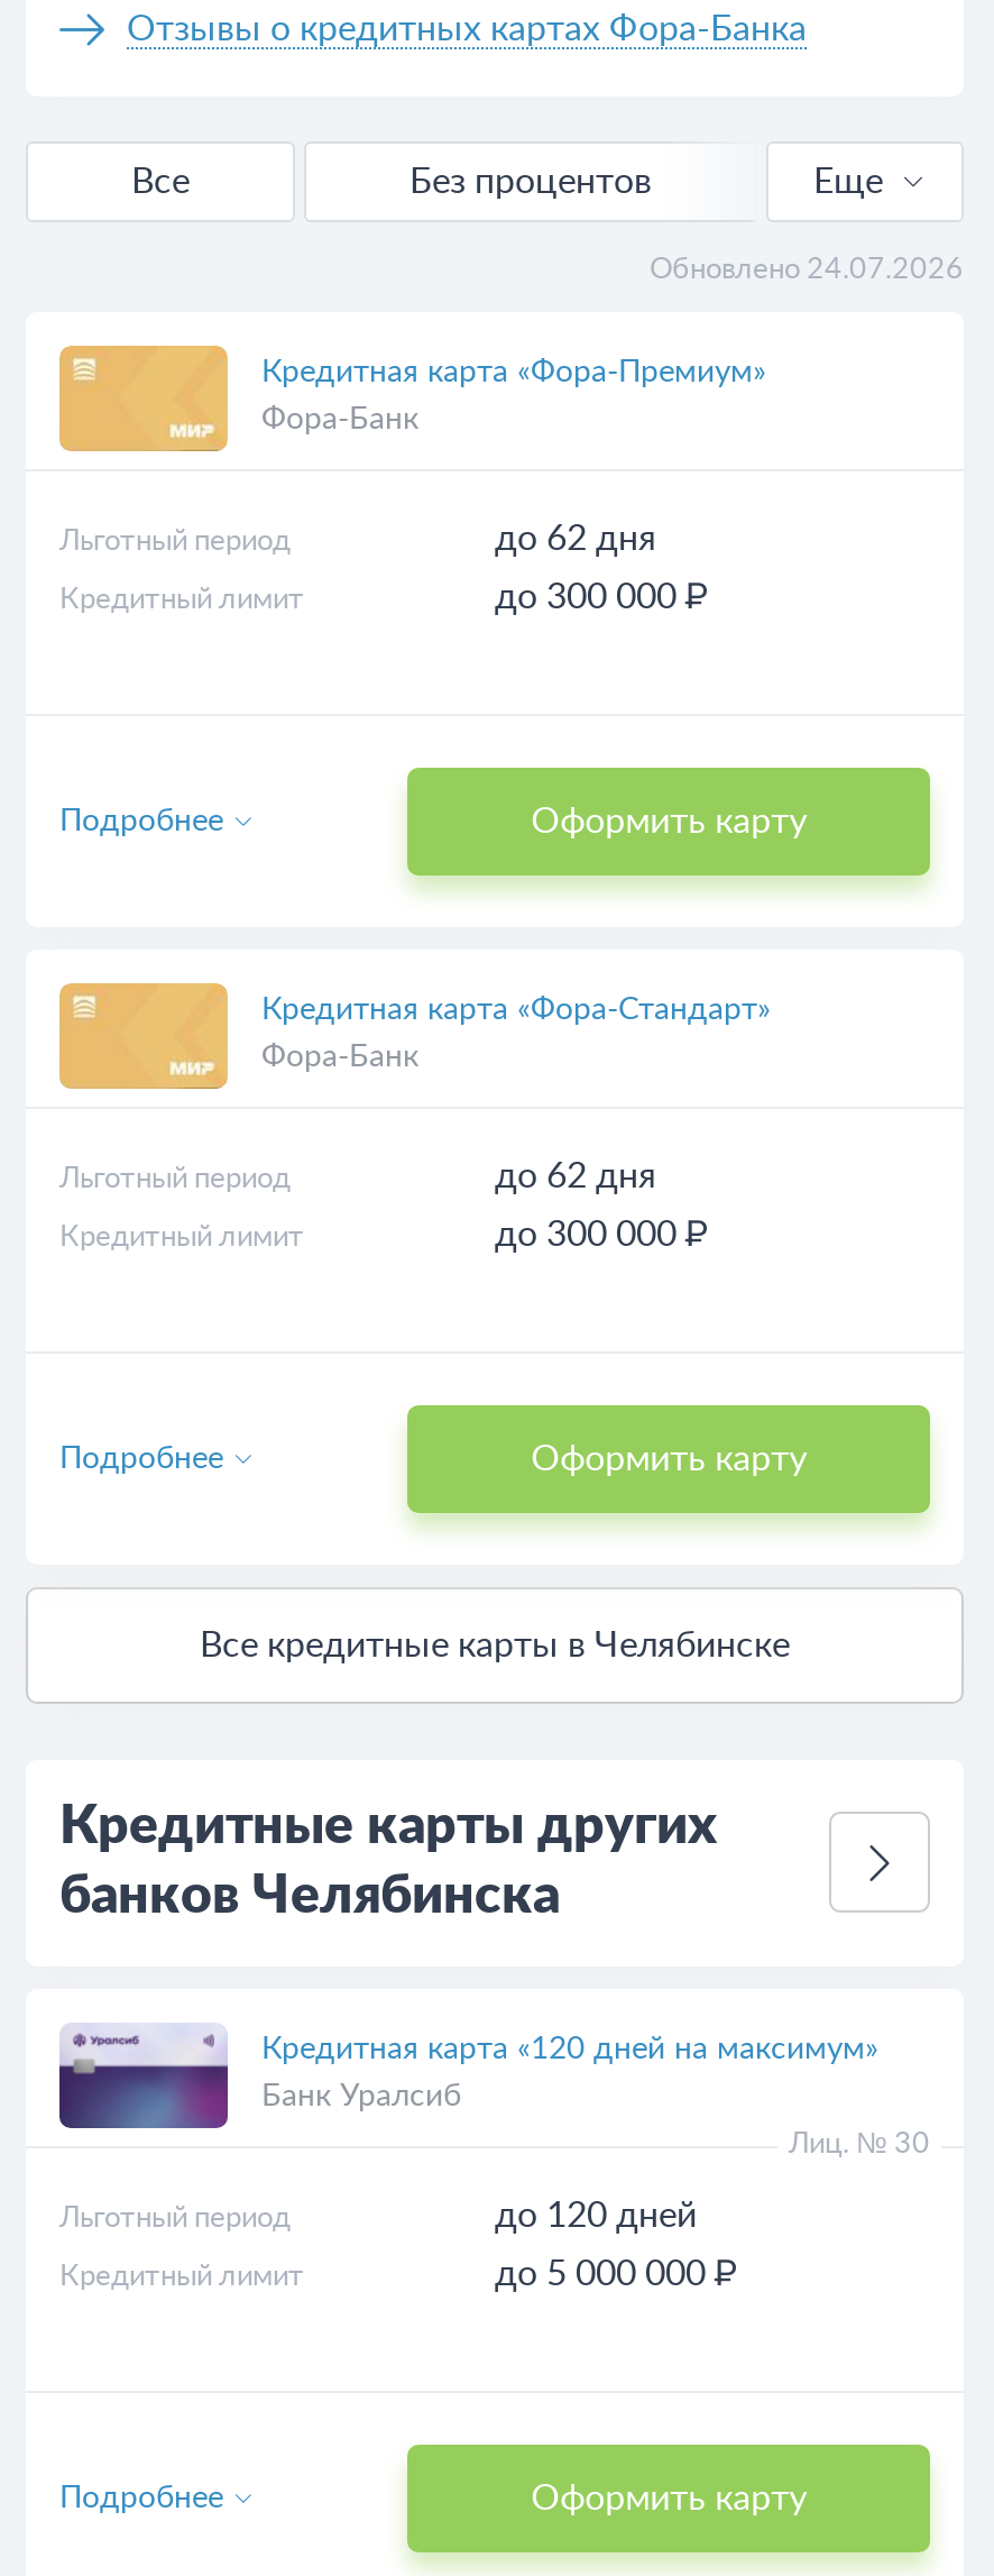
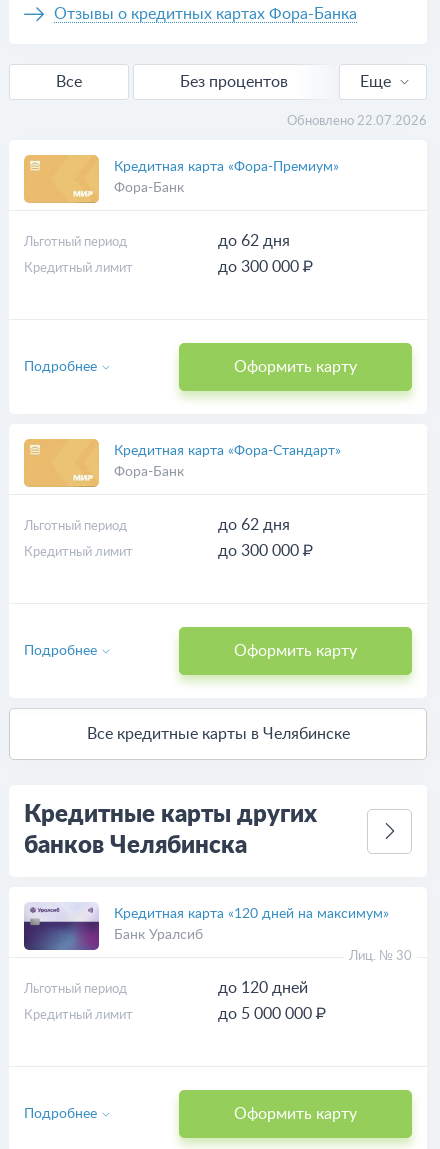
[650,255,964,284] Обновлено 24.07.2026 -> [287,115,427,128] Обновлено 22.07.2026

